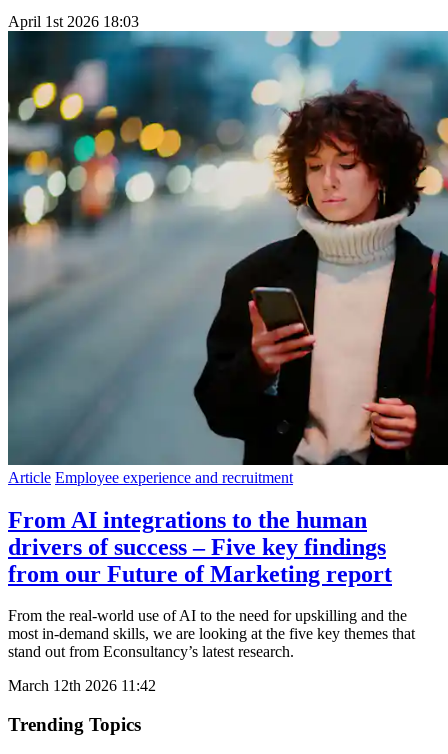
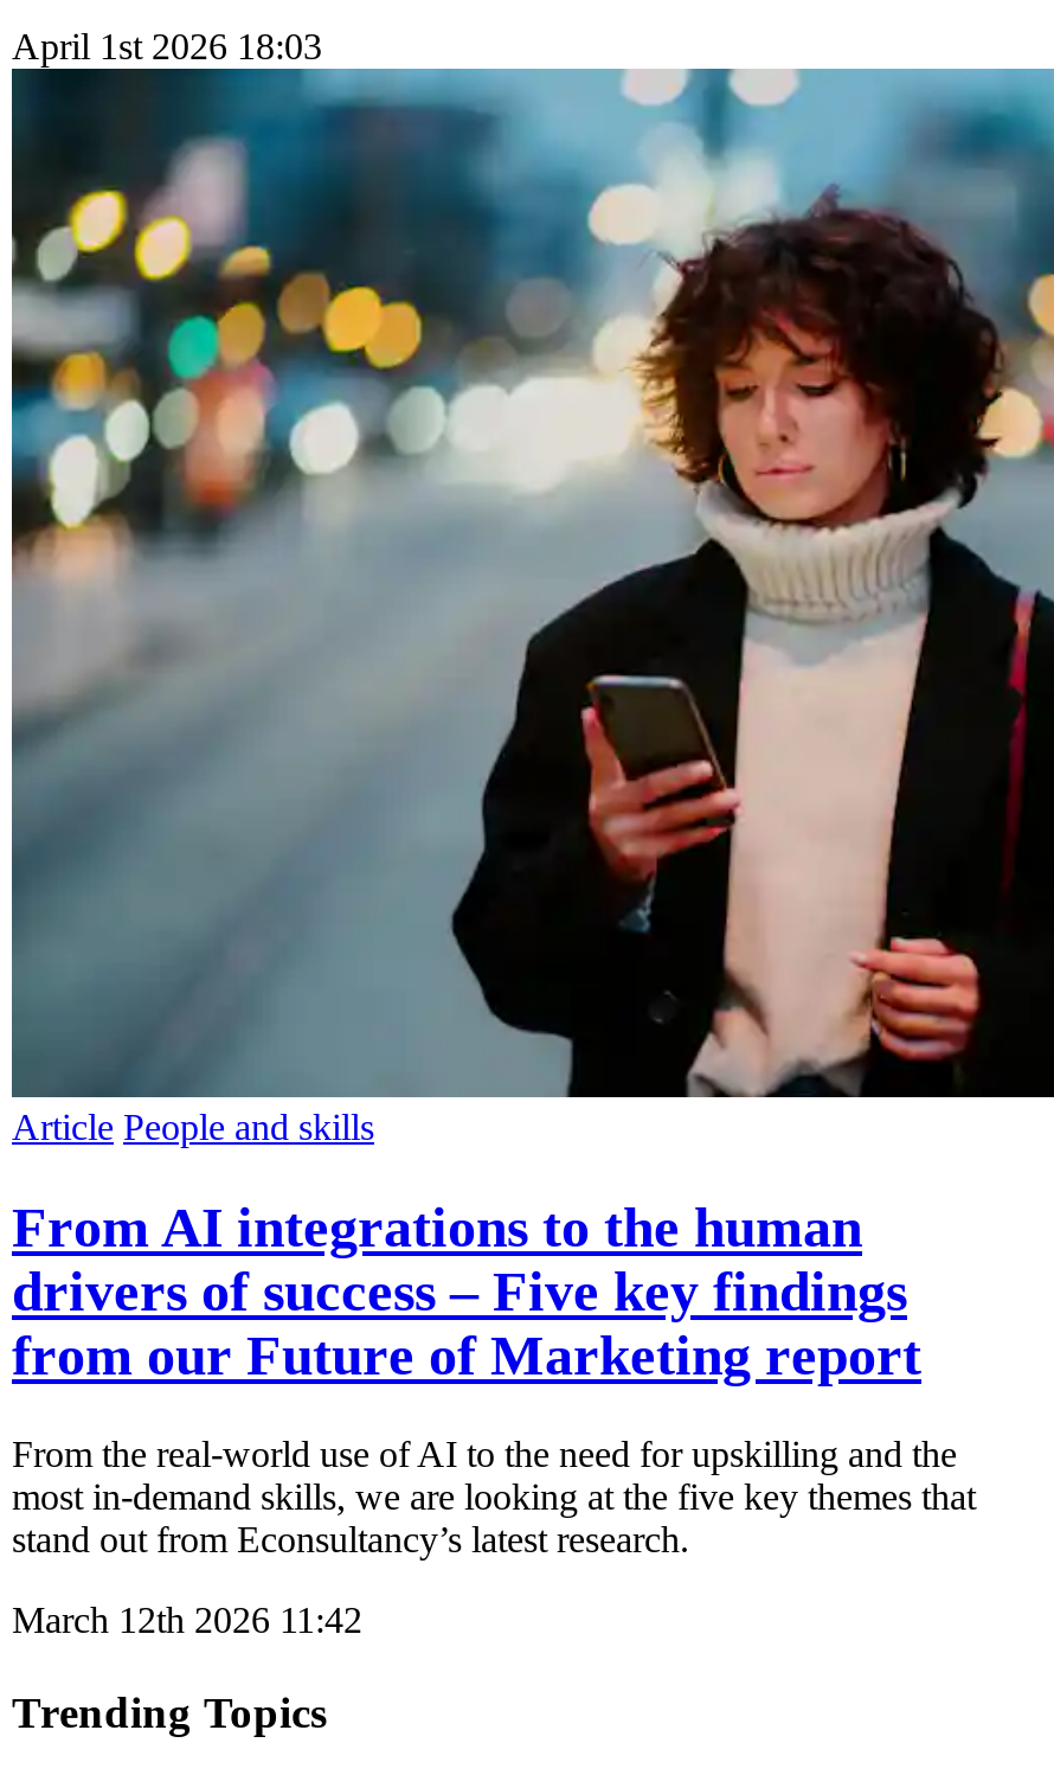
[8,469,293,486] Article Employee experience and recruitment -> [12,1106,374,1146] Article People and skills

